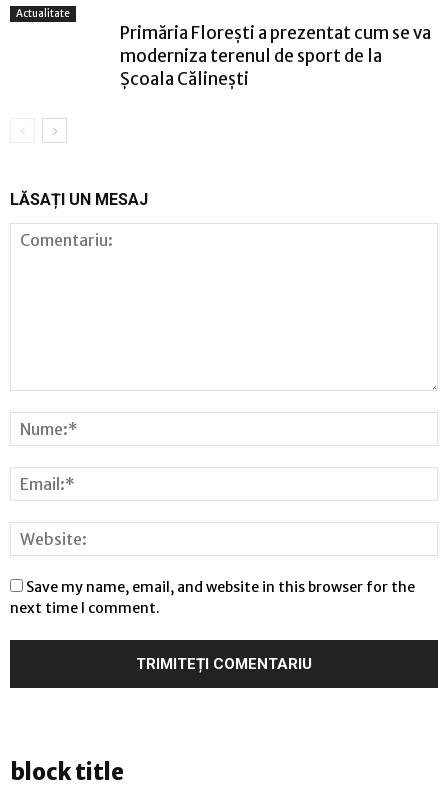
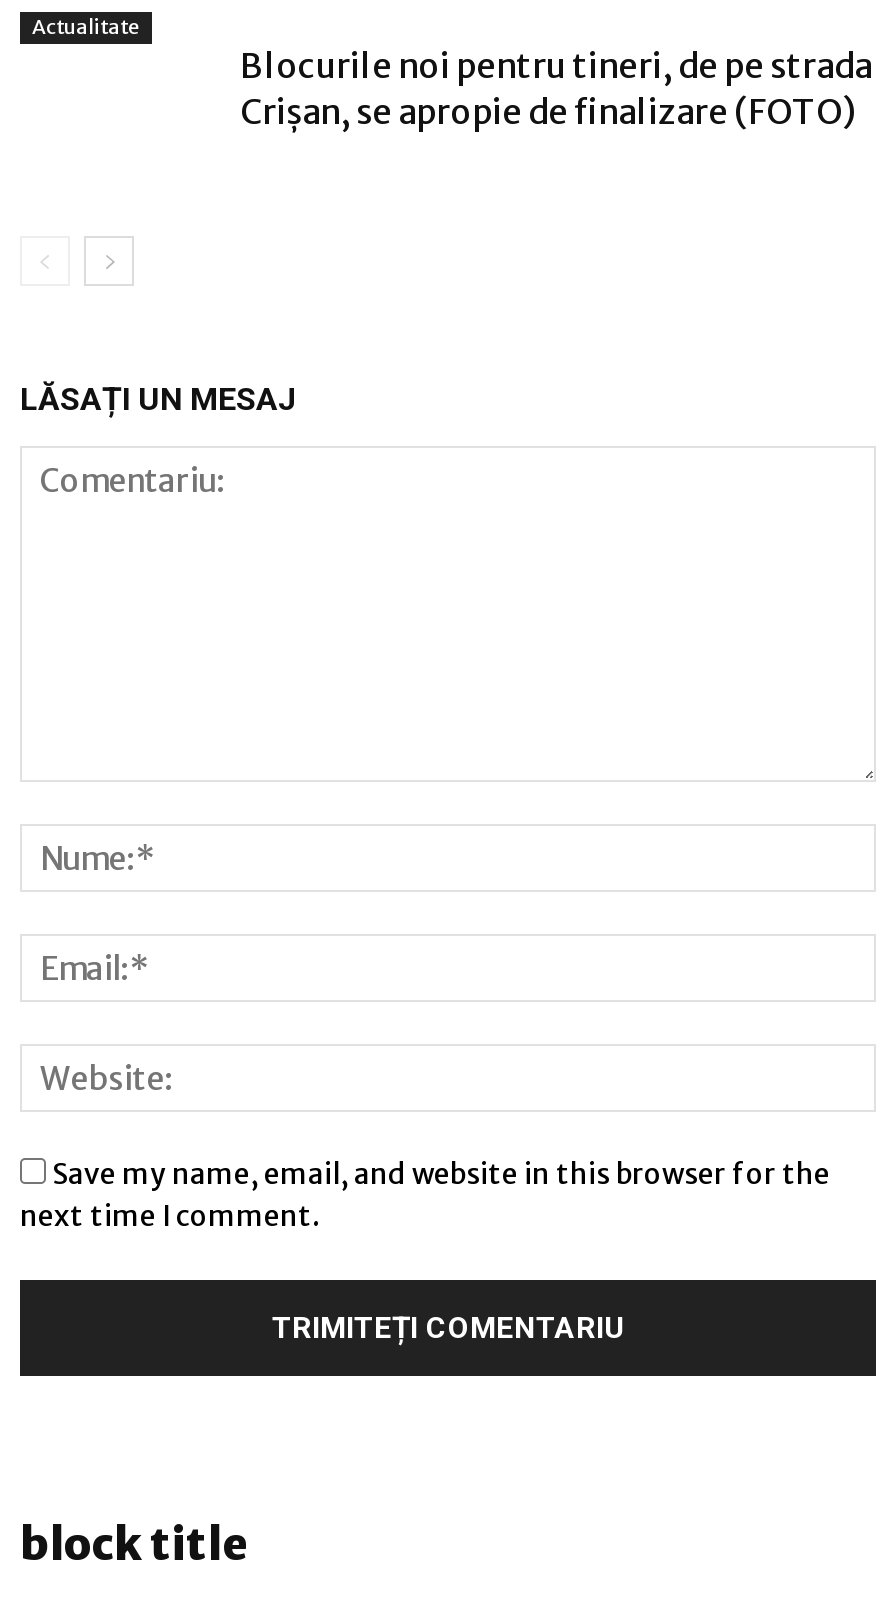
[120,22,431,90] Primăria Florești a prezentat cum se va | moderniza terenul de sport de la | Școala Călinești -> [240,44,872,134] Blocurile noi pentru tineri, de pe strada | Crișan, se apropie de finalizare (FOTO)

